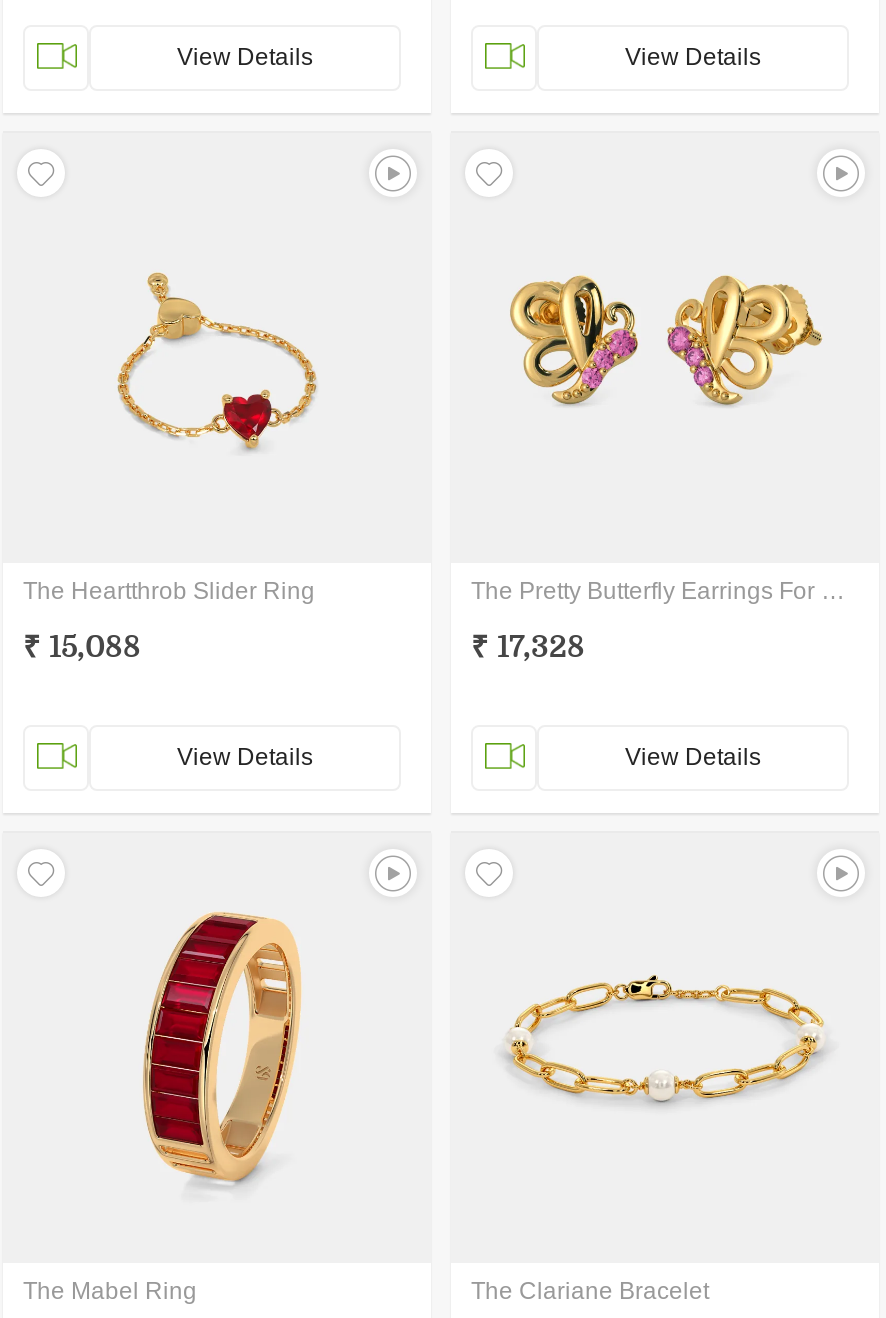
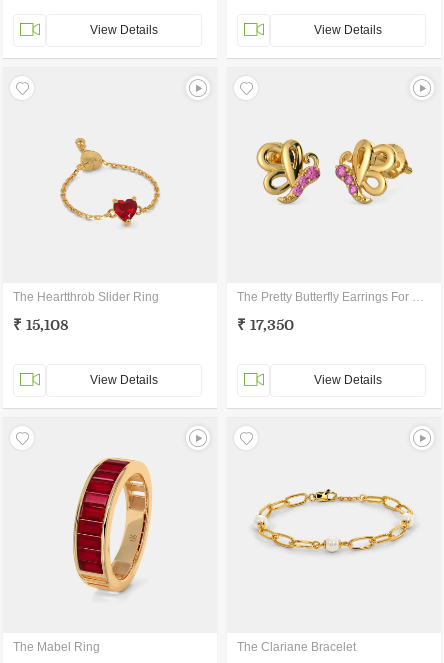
[23,629,141,665] ₹ 15,088 -> [13,316,69,334] ₹ 15,108
[471,629,585,665] ₹ 17,328 -> [237,316,294,334] ₹ 17,350

